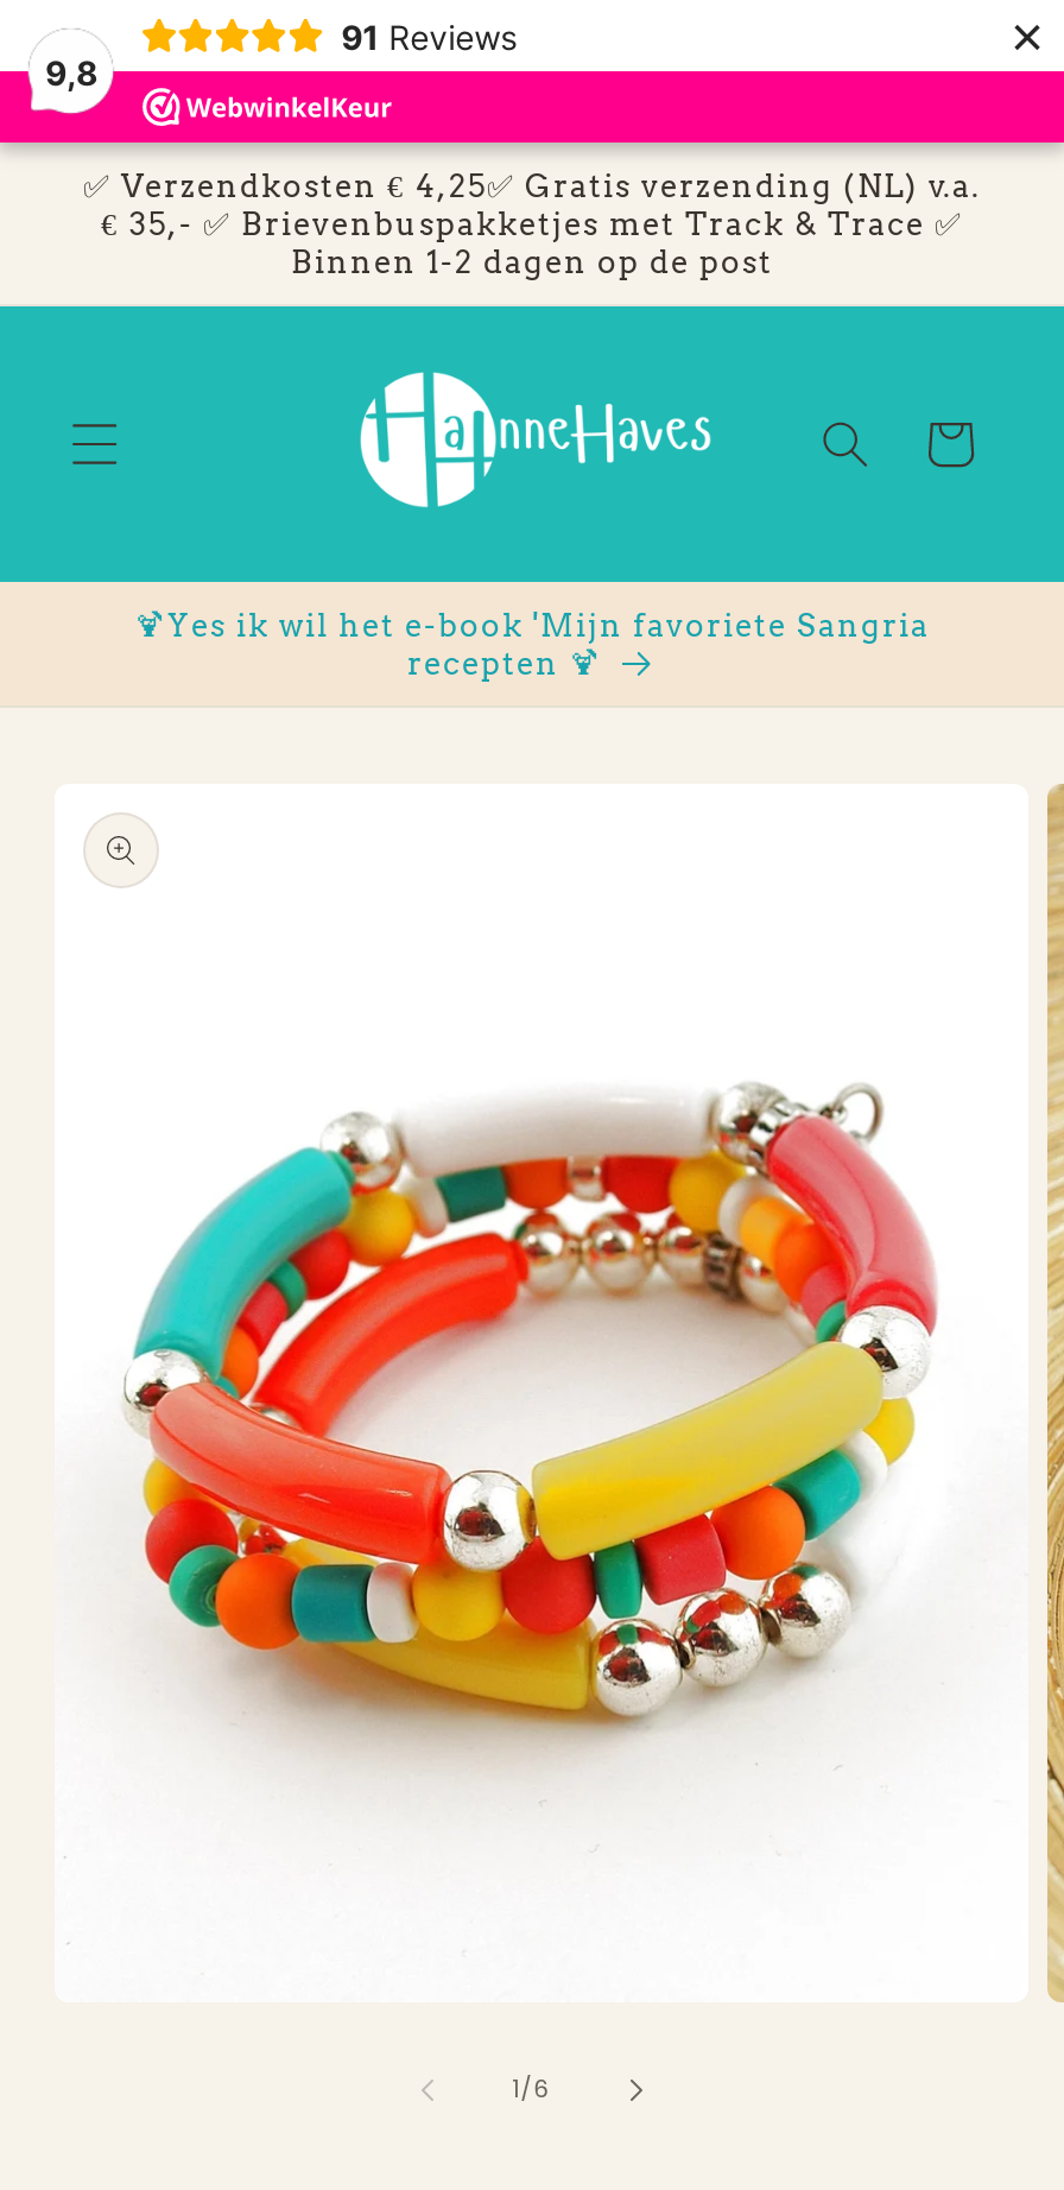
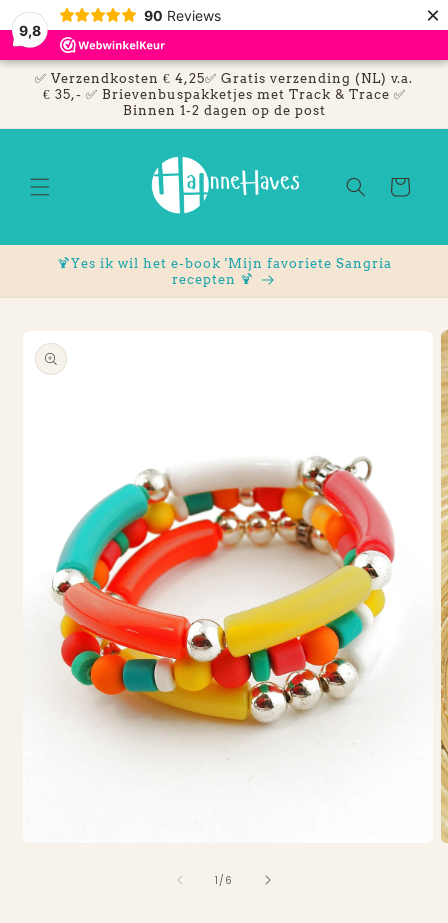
[341,15,517,56] 91 Reviews -> [144,6,221,23] 90 Reviews

